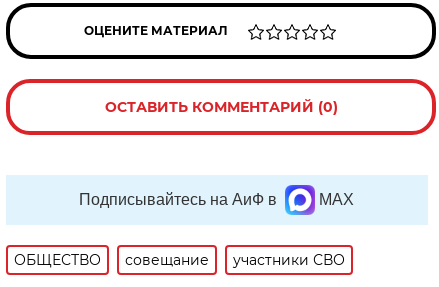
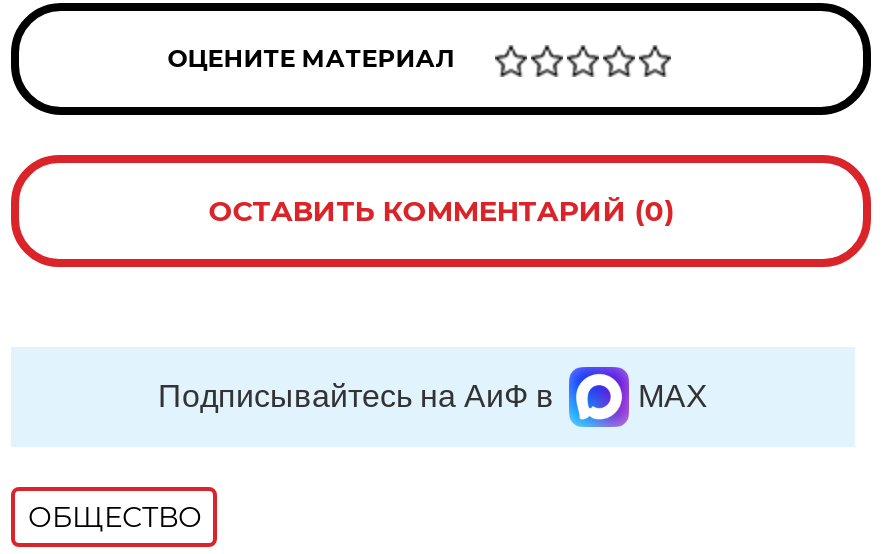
[125,251,345,269] совещание | участники СВО -> none

